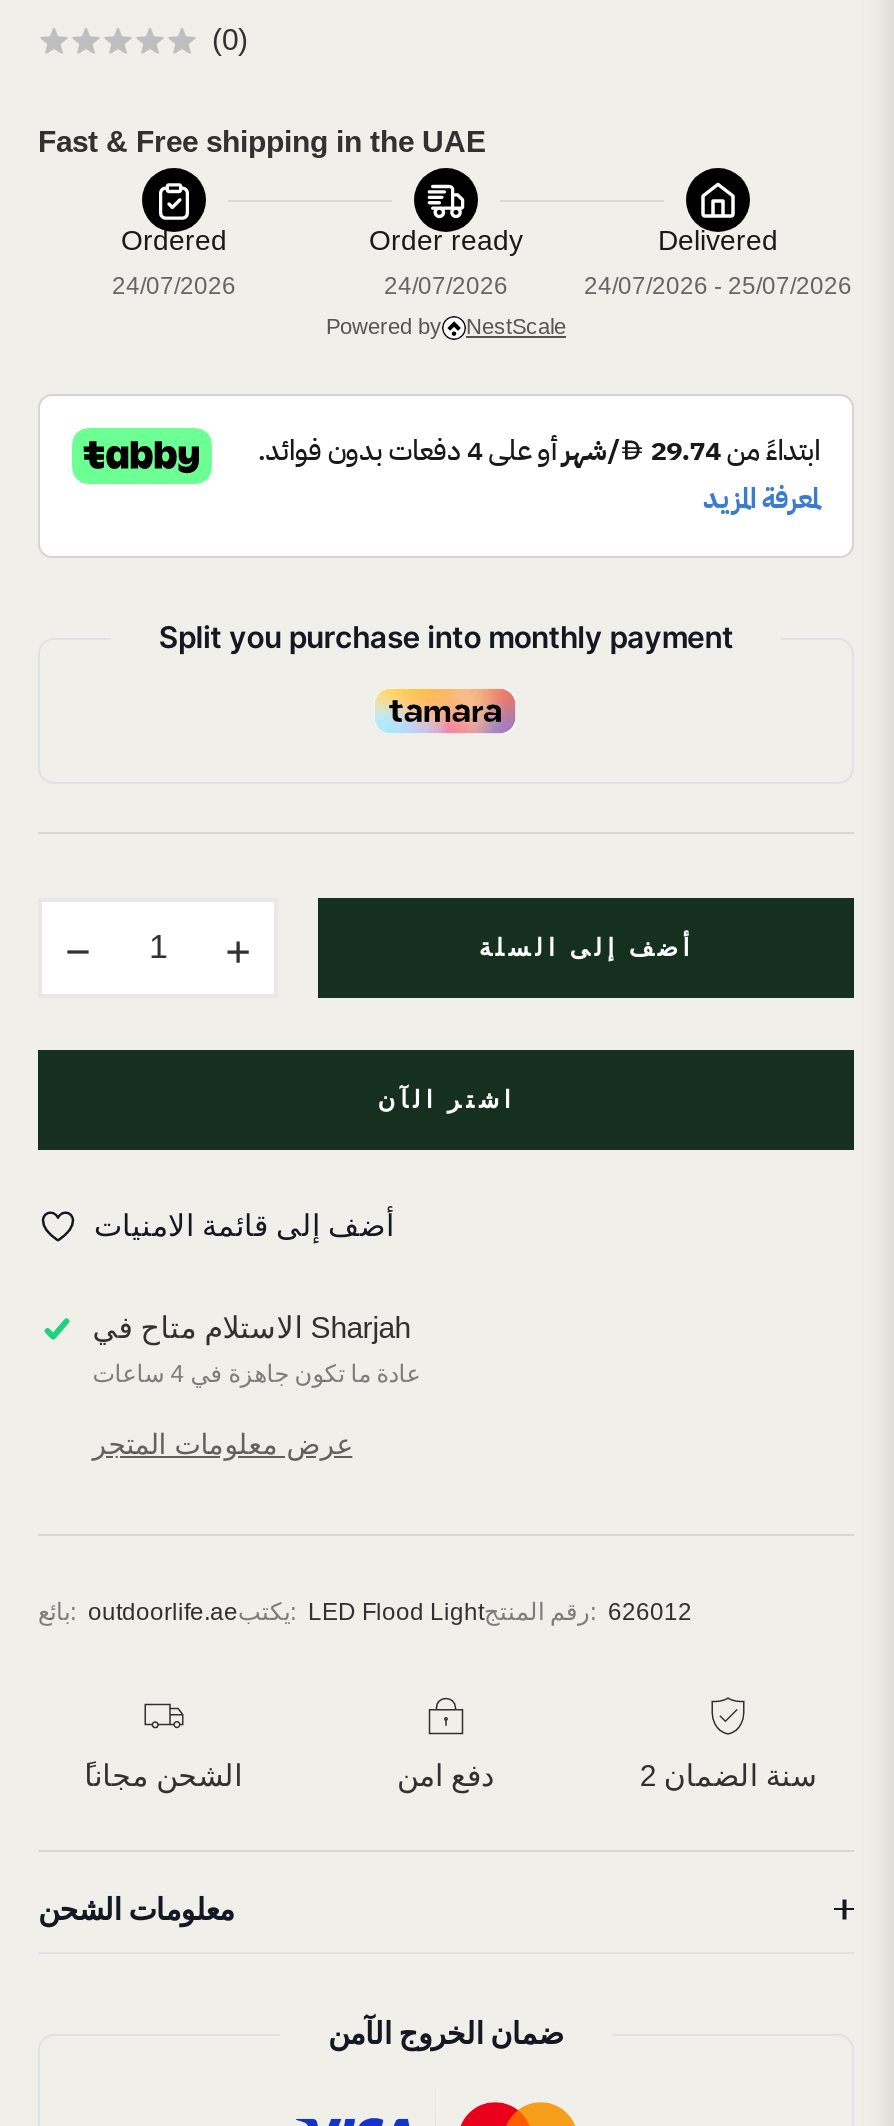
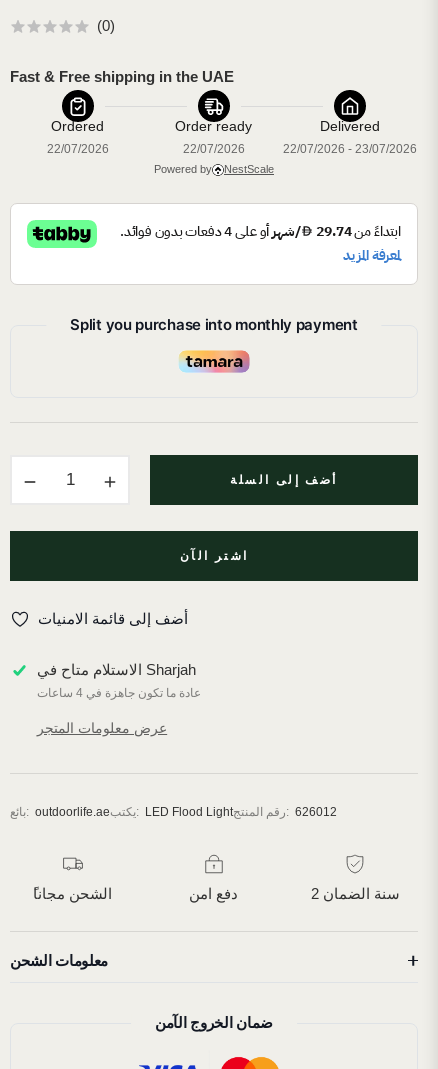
[112,272,236,300] 24/07/2026 -> [47,142,109,156] 22/07/2026
[384,272,508,300] 24/07/2026 -> [183,142,245,156] 22/07/2026
[584,272,852,300] 24/07/2026 - 25/07/2026 -> [283,142,417,156] 22/07/2026 - 23/07/2026

